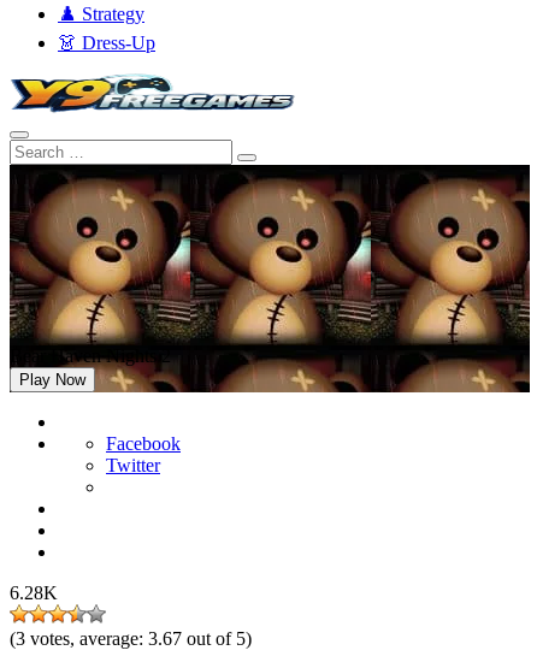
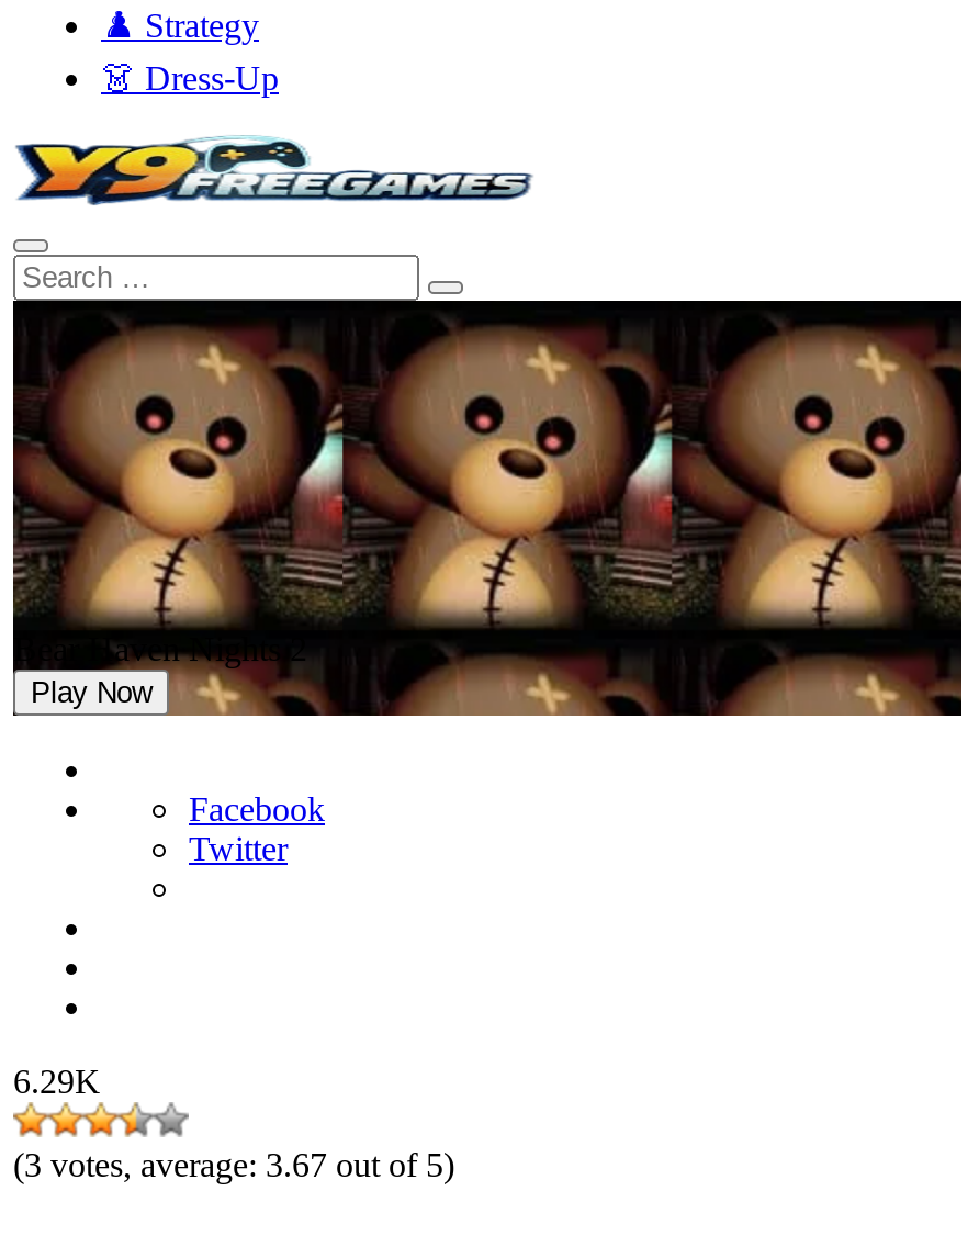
[10,583,58,603] 6.28K -> [13,1063,101,1100] 6.29K

